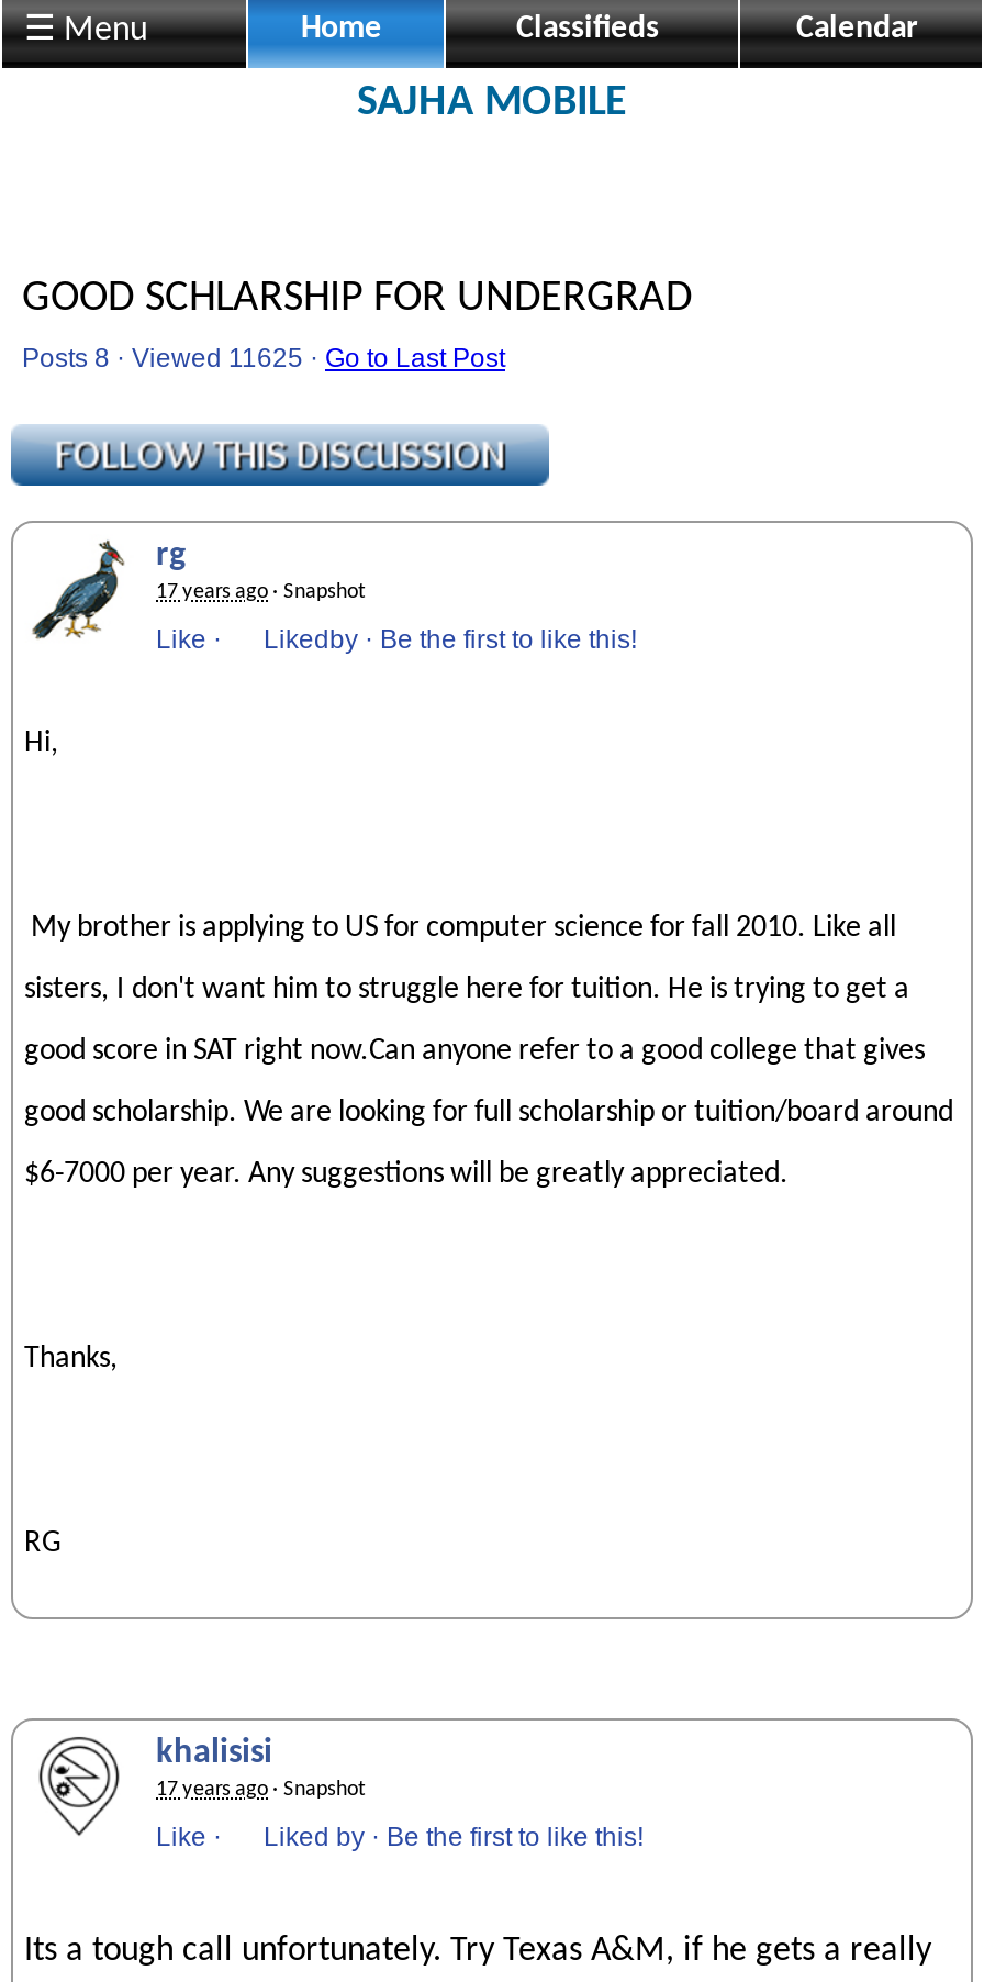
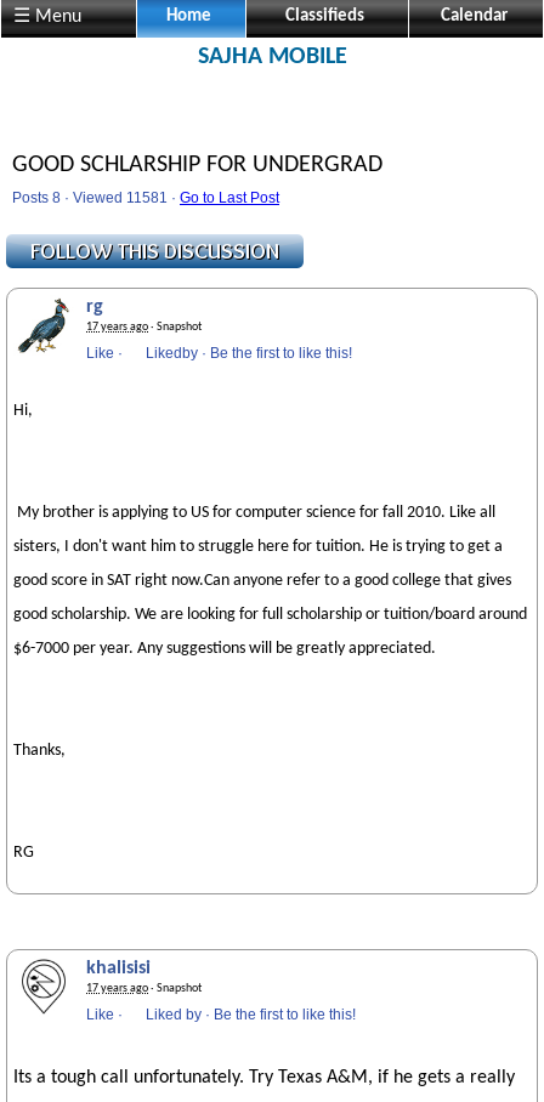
[22,343,505,374] Posts 8 · Viewed 11625 · Go to Last Post -> [12,189,279,206] Posts 8 · Viewed 11581 · Go to Last Post

